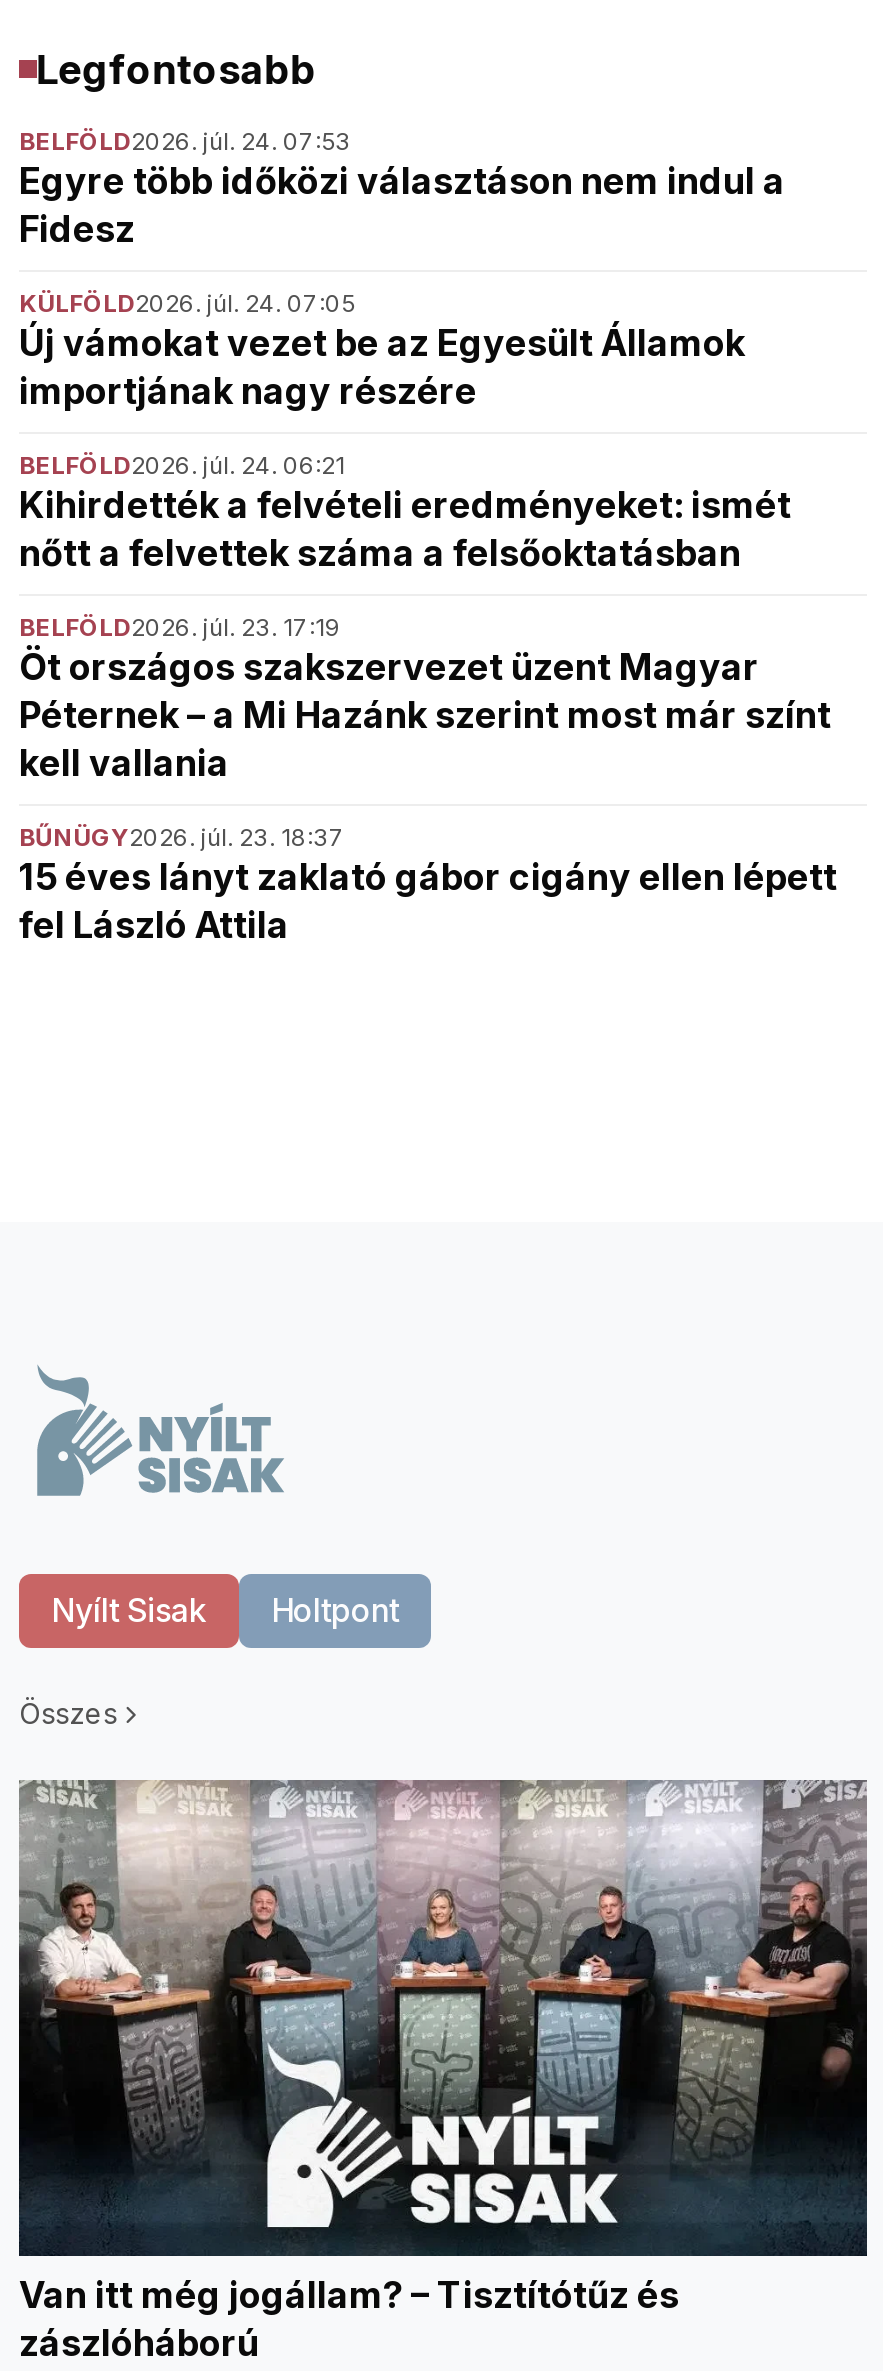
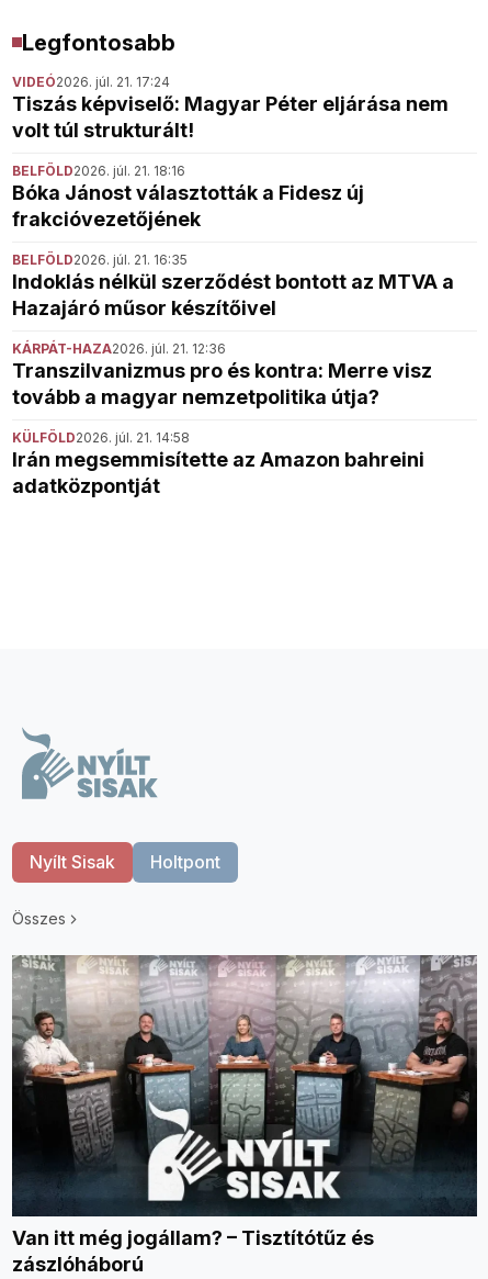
[19,126,785,250] BELFÖLD2026. júl. 24. 07:53 | Egyre több időközi választáson nem indul a | Fidesz -> [12,73,449,141] VIDEÓ2026. júl. 21. 17:24 | Tiszás képviselő: Magyar Péter eljárása nem | volt túl strukturált!
[19,288,745,412] KÜLFÖLD2026. júl. 24. 07:05 | Új vámokat vezet be az Egyesült Államok | importjának nagy részére -> [12,162,364,230] BELFÖLD2026. júl. 21. 18:16 | Bóka Jánost választották a Fidesz új | frakcióvezetőjének
[19,450,791,574] BELFÖLD2026. júl. 24. 06:21 | Kihirdették a felvételi eredményeket: ismét | nőtt a felvettek száma a felsőoktatásban -> [12,251,454,319] BELFÖLD2026. júl. 21. 16:35 | Indoklás nélkül szerződést bontott az MTVA a | Hazajáró műsor készítőivel
[19,612,831,784] BELFÖLD2026. júl. 23. 17:19 | Öt országos szakszervezet üzent Magyar | Péternek – a Mi Hazánk szerint most már színt | kell vallania -> [12,340,432,408] KÁRPÁT-HAZA2026. júl. 21. 12:36 | Transzilvanizmus pro és kontra: Merre visz | tovább a magyar nemzetpolitika útja?
[19,822,837,946] BŰNÜGY2026. júl. 23. 18:37 | 15 éves lányt zaklató gábor cigány ellen lépett | fel László Attila -> [12,429,424,497] KÜLFÖLD2026. júl. 21. 14:58 | Irán megsemmisítette az Amazon bahreini | adatközpontját

